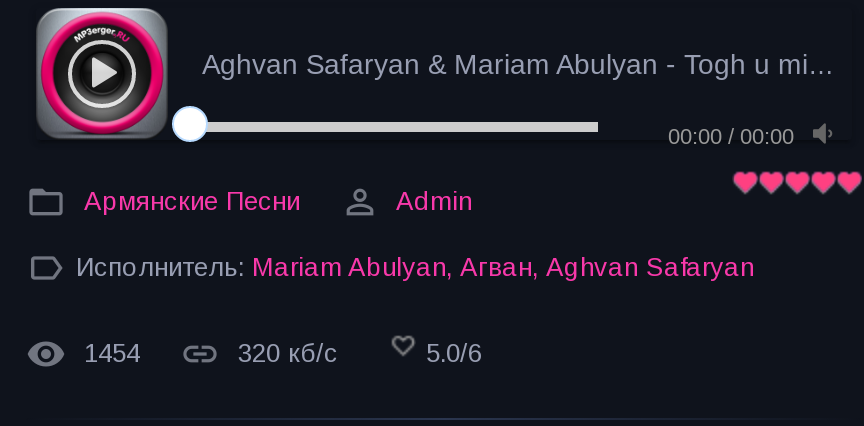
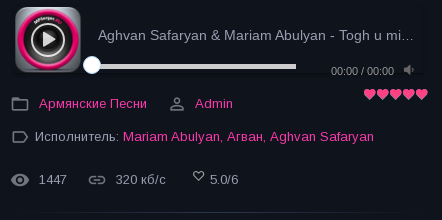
[84,338,140,368] 1454 -> [39,172,67,187] 1447

